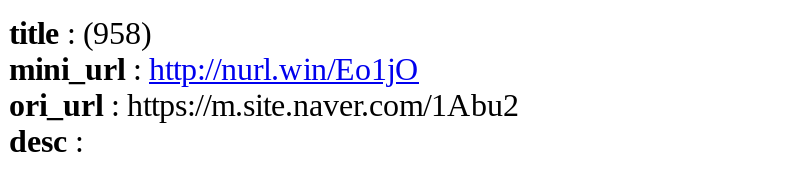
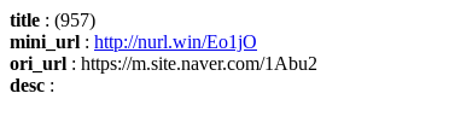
[9,16,151,50] title: (958) -> [10,10,95,30] title: (957)

